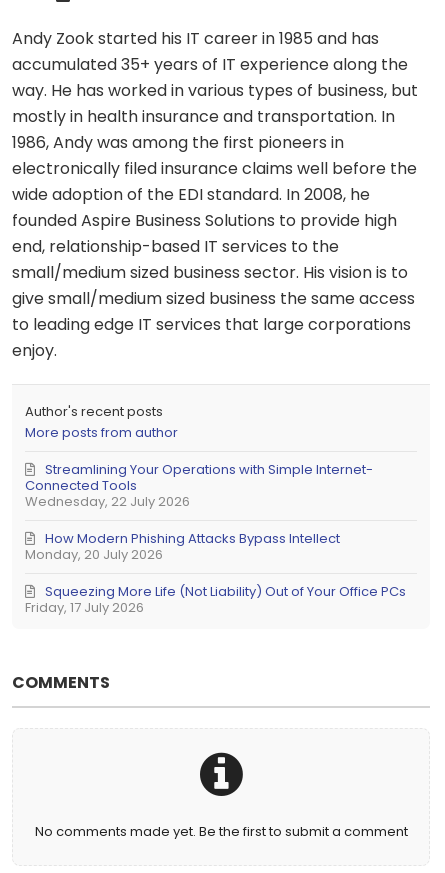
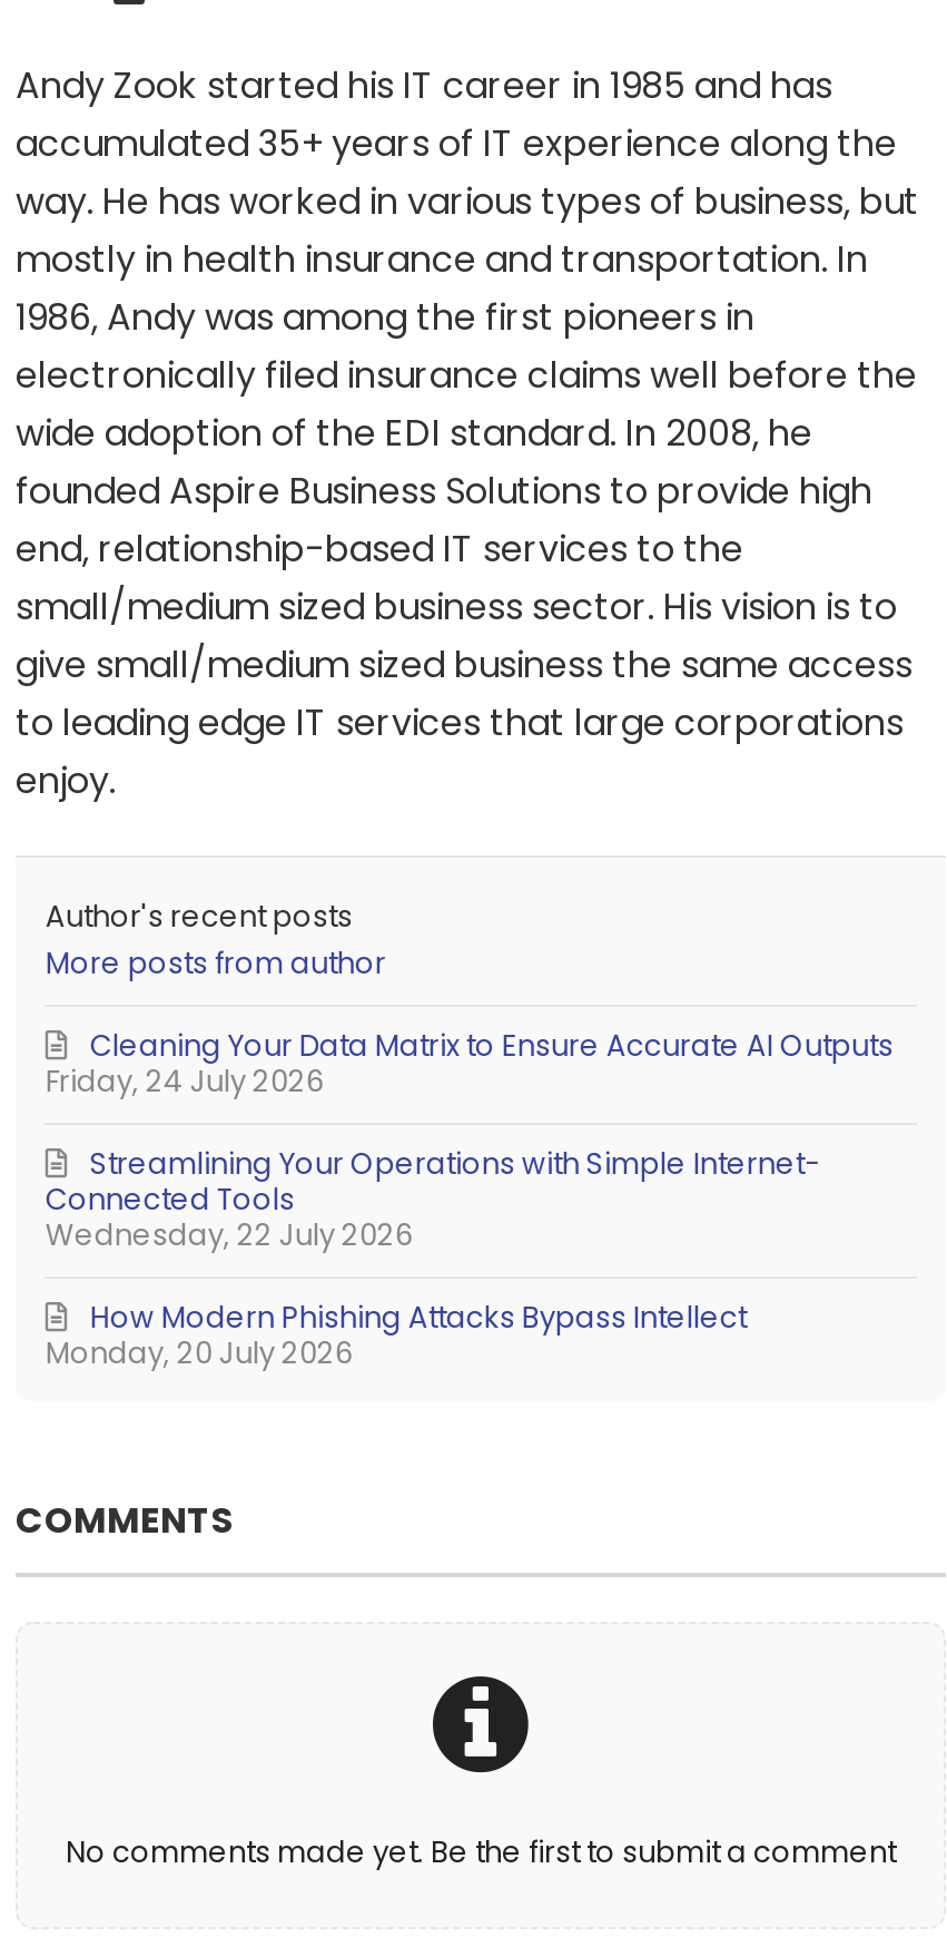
none -> [45,1060,323,1102] Friday, 24 July 2026
none -> [90,1024,893,1067] Cleaning Your Data Matrix to Ensure Accurate AI Outputs
moved [25,460,373,564] -> [45,1142,820,1374]: Wednesday, 22 July 2026 | Streamlining Your Operations with Simple Internet- | Connected Tools | Monday, 20 July 2026 | How Modern Phishing Attacks Bypass Intellect
[45,582,406,601] Squeezing More Life (Not Liability) Out of Your Office PCs -> none
[25,598,144,617] Friday, 17 July 2026 -> none

